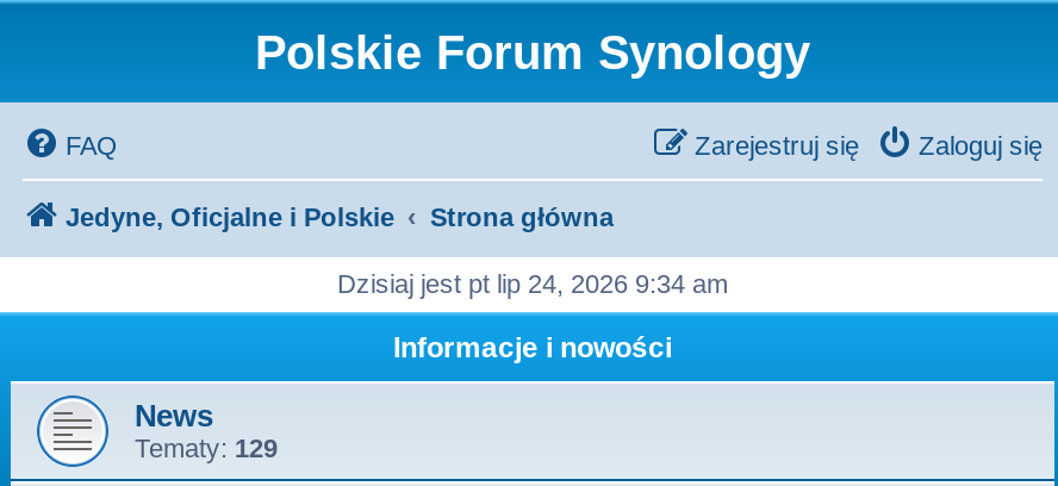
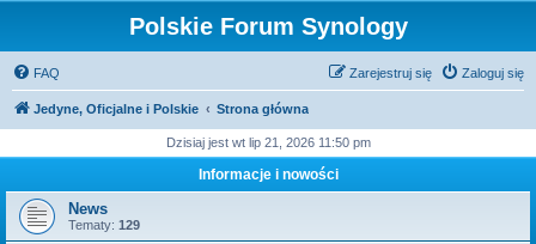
[337,269,728,298] Dzisiaj jest pt lip 24, 2026 9:34 am -> [166,135,370,150] Dzisiaj jest wt lip 21, 2026 11:50 pm

